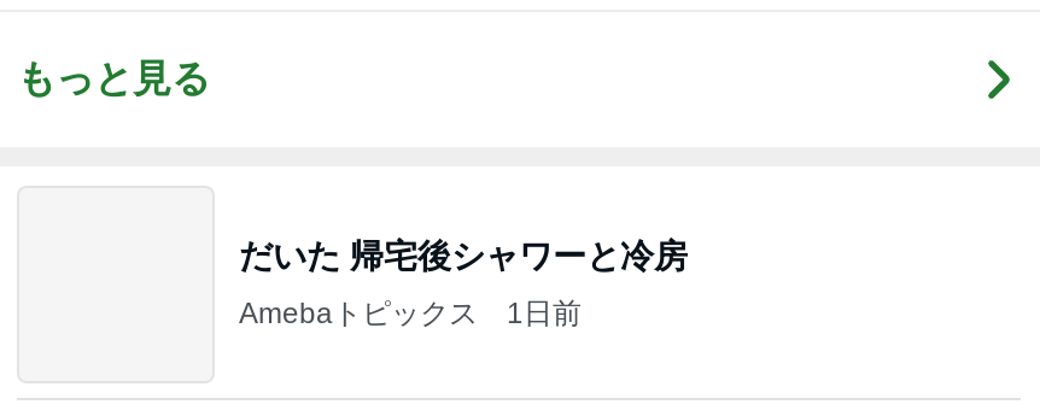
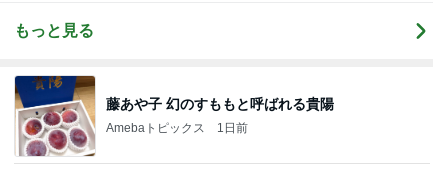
none -> [14,75,96,157] [image]
[239,235,688,274] だいた 帰宅後シャワーと冷房 -> [106,95,334,111] 藤あや子 幻のすももと呼ばれる貴陽

